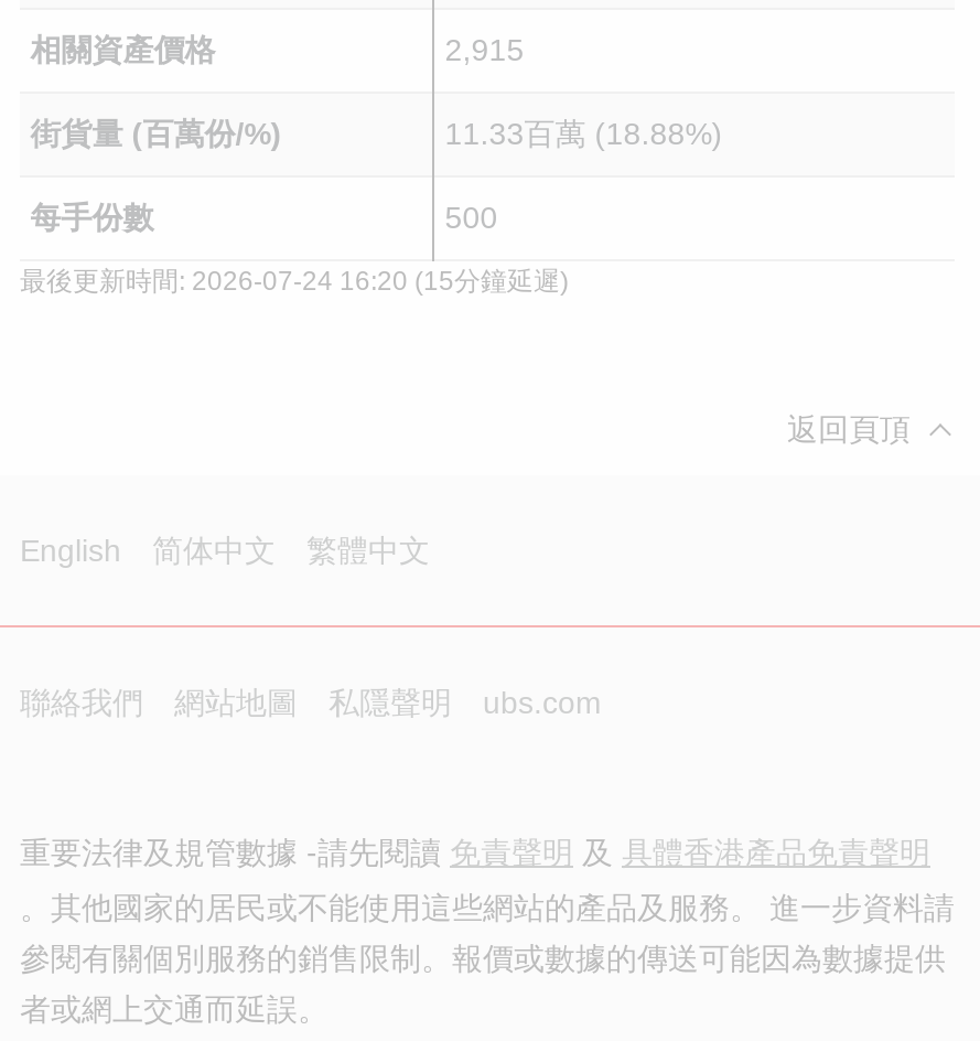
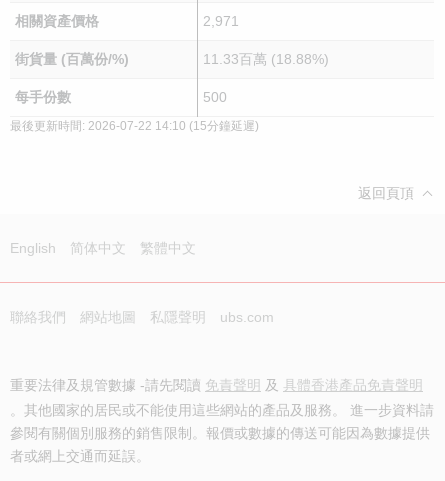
[445,32,524,67] 2,915 -> [203,13,239,29] 2,971
[20,266,569,297] 最後更新時間: 2026-07-24 16:20 (15分鐘延遲) -> [10,119,259,133] 最後更新時間: 2026-07-22 14:10 (15分鐘延遲)

